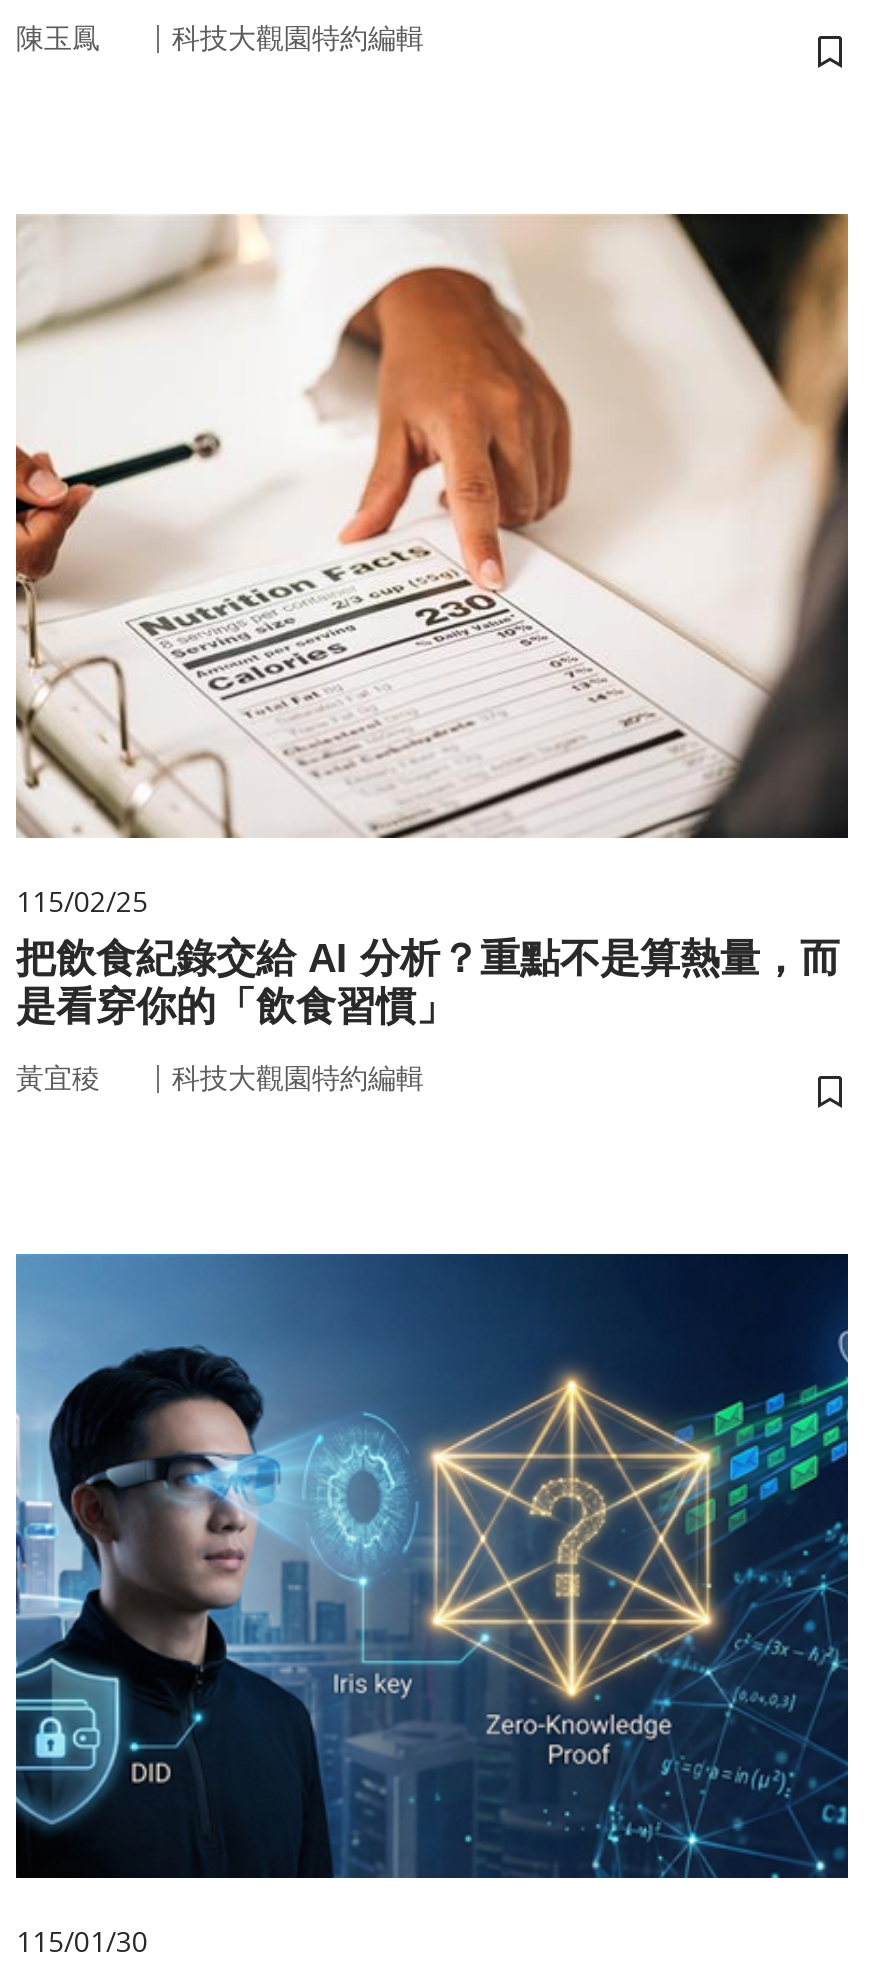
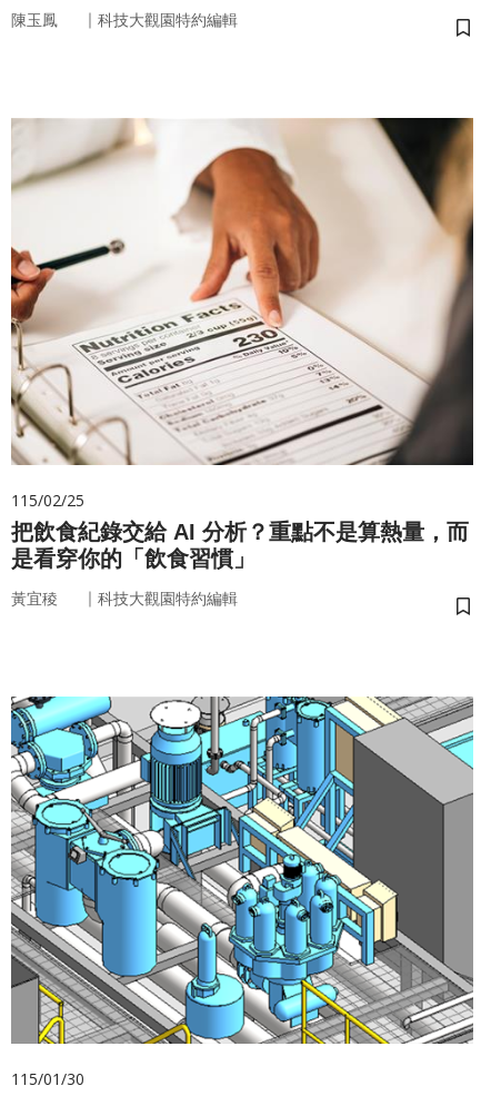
[14,1252,850,1880] [image] -> [10,695,474,1045] [image]

